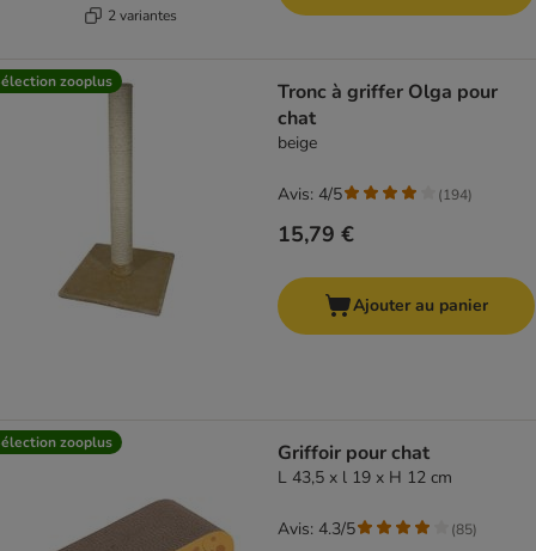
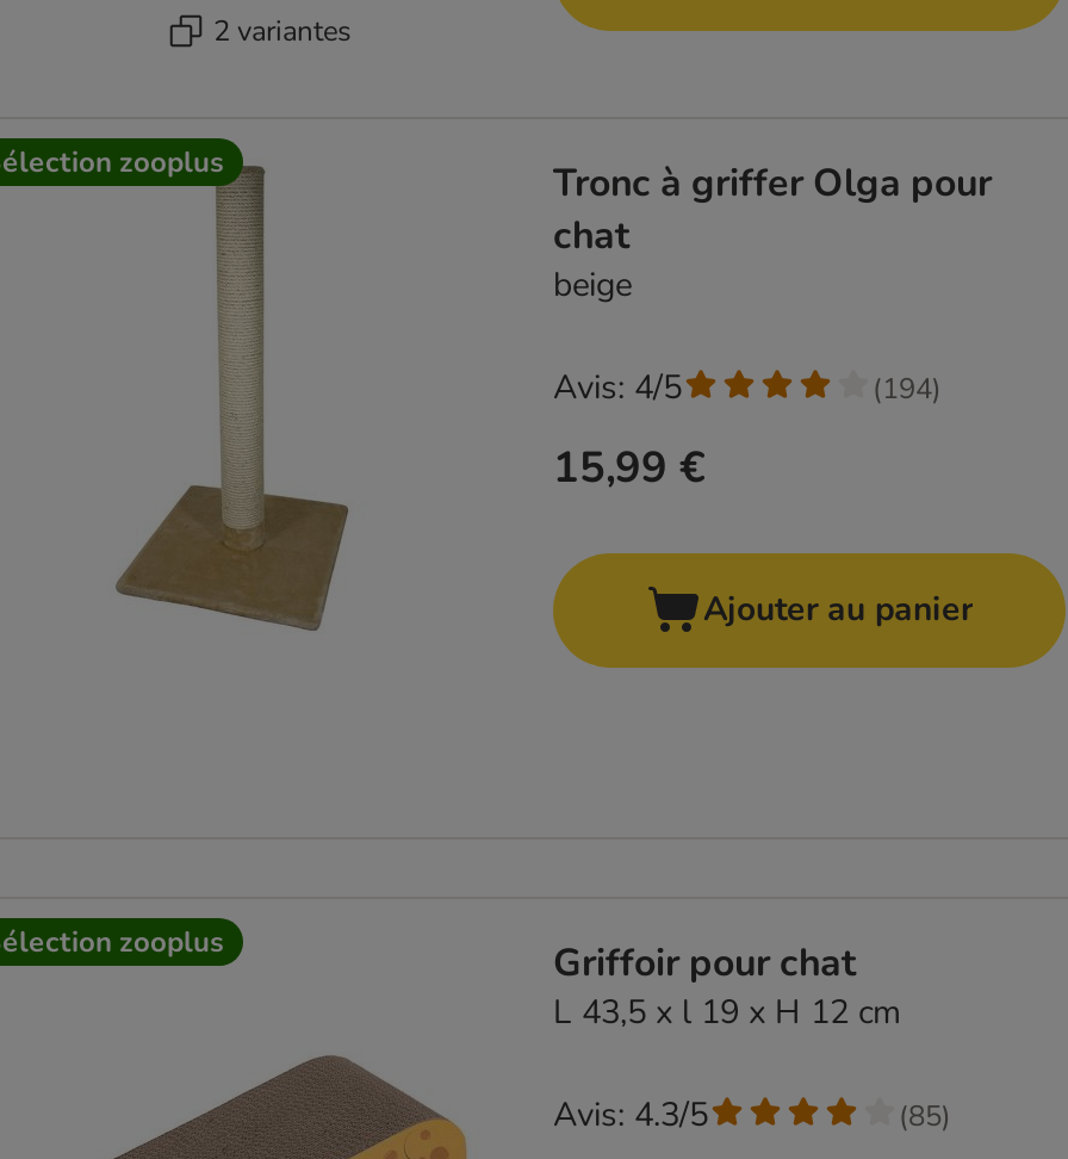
[278,220,354,249] 15,79 € -> [553,439,706,496] 15,99 €

